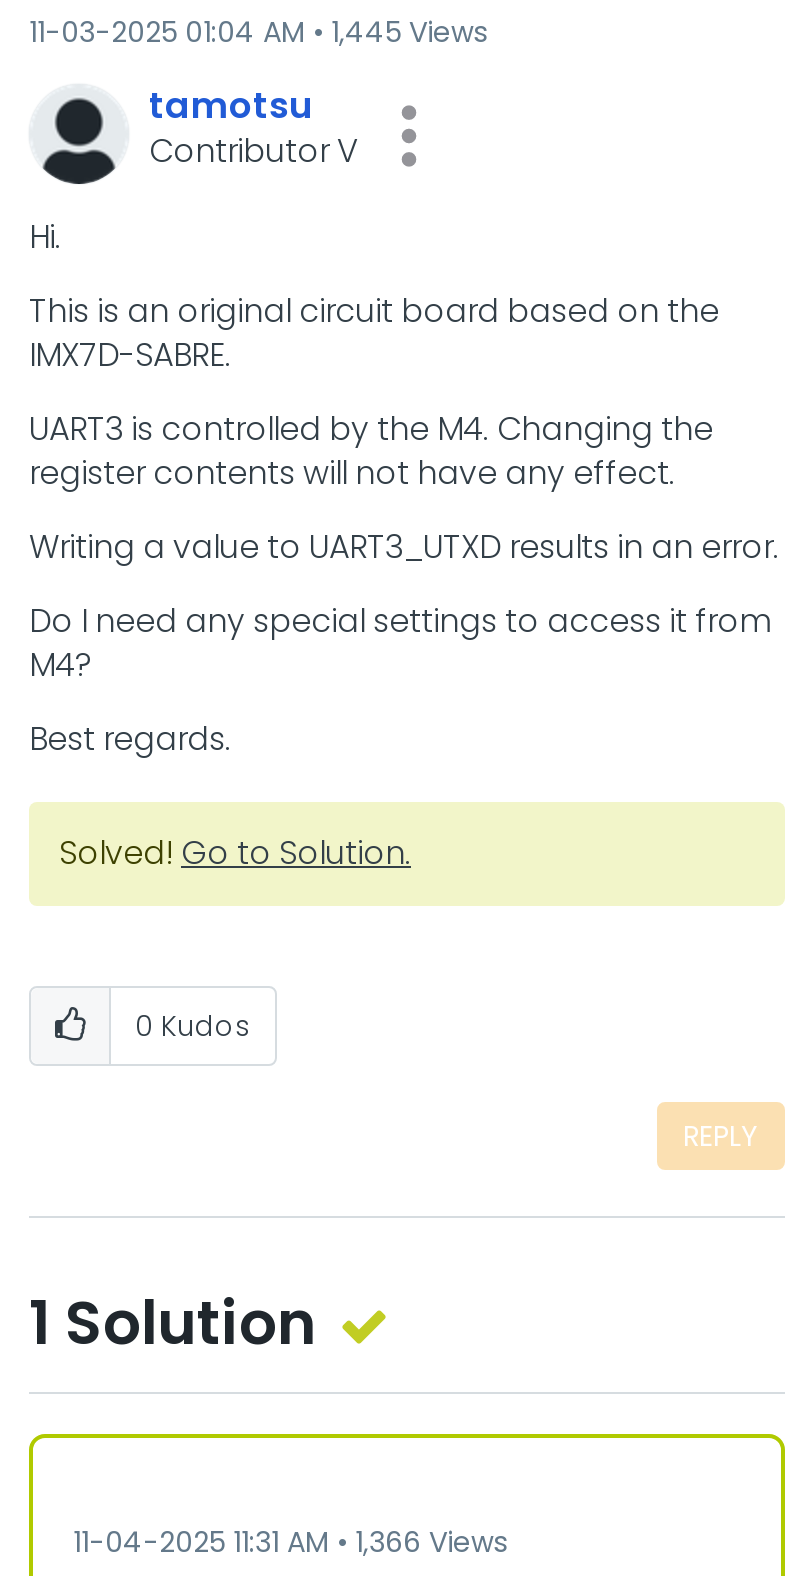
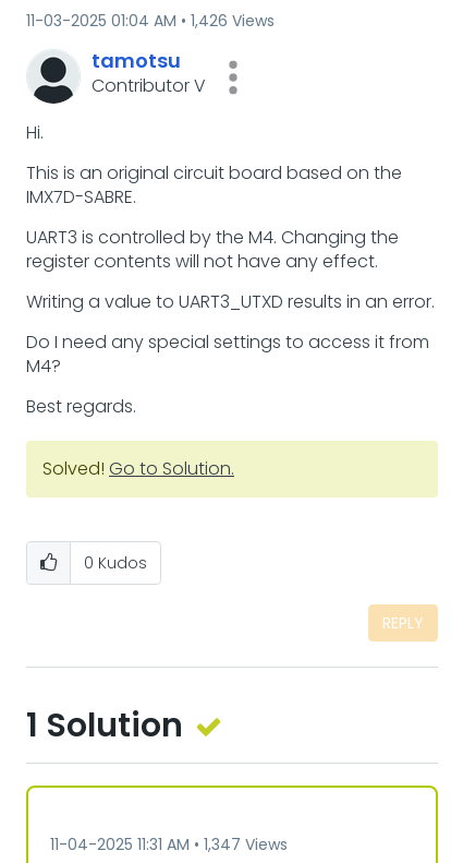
[331,12,487,52] 1,445 Views -> [191,10,275,32] 1,426 Views
[73,1522,507,1562] 11-04-2025 11:31 AM 1,366 Views -> [50,834,288,855] 11-04-2025 11:31 AM 1,347 Views

